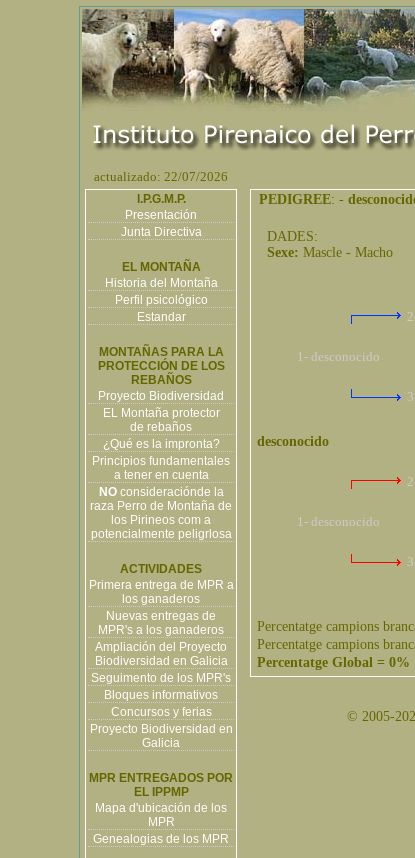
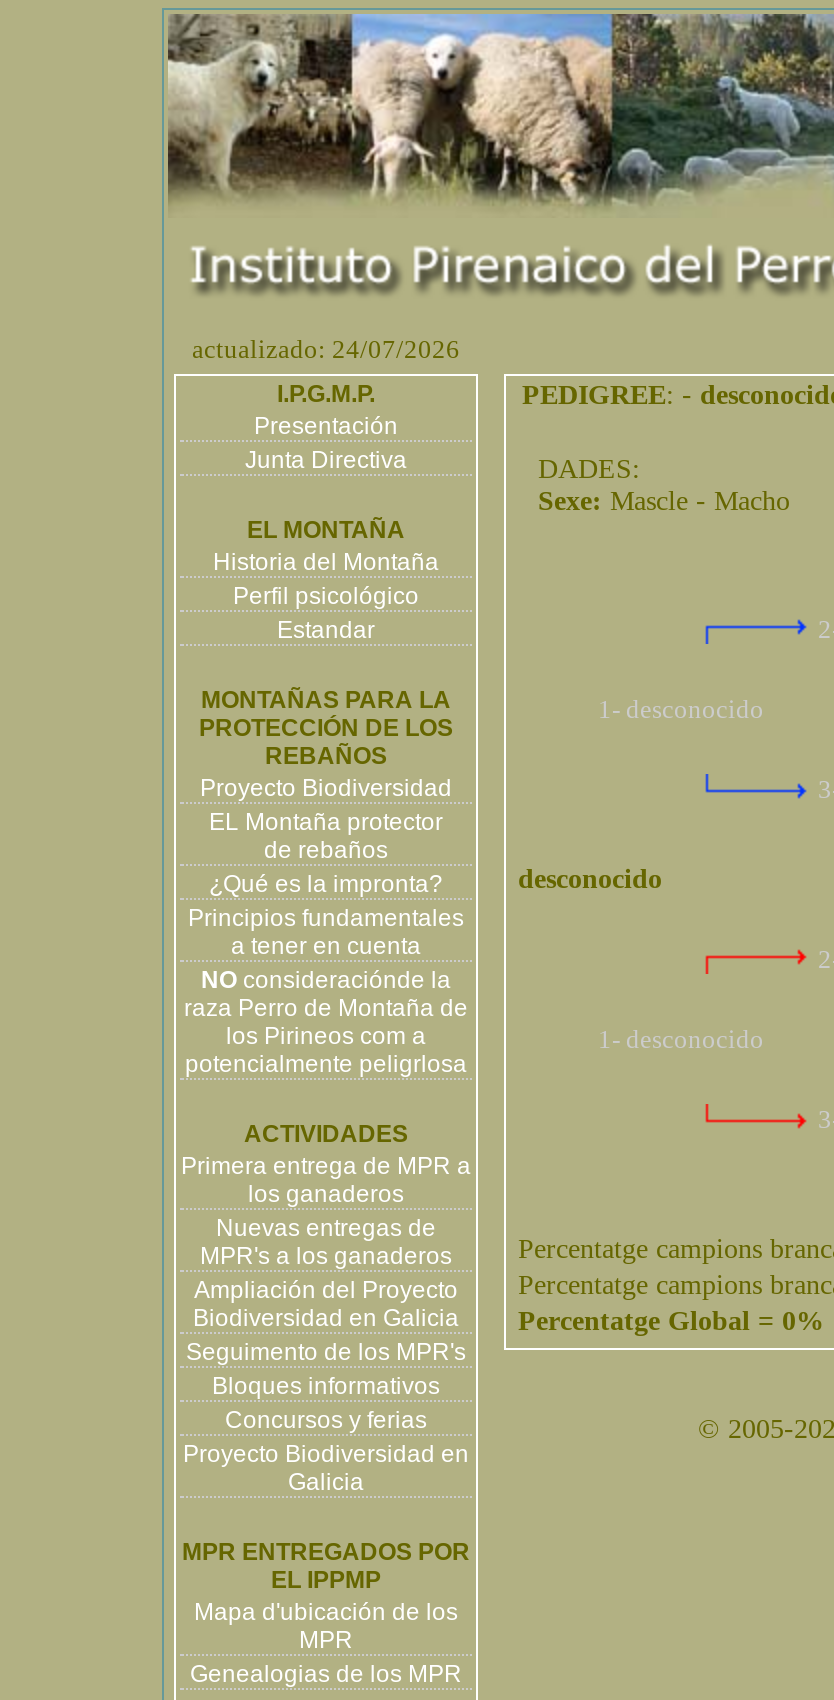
[85,169,228,184] actualizado: 22/07/2026 -> [174,334,460,364] actualizado: 24/07/2026

